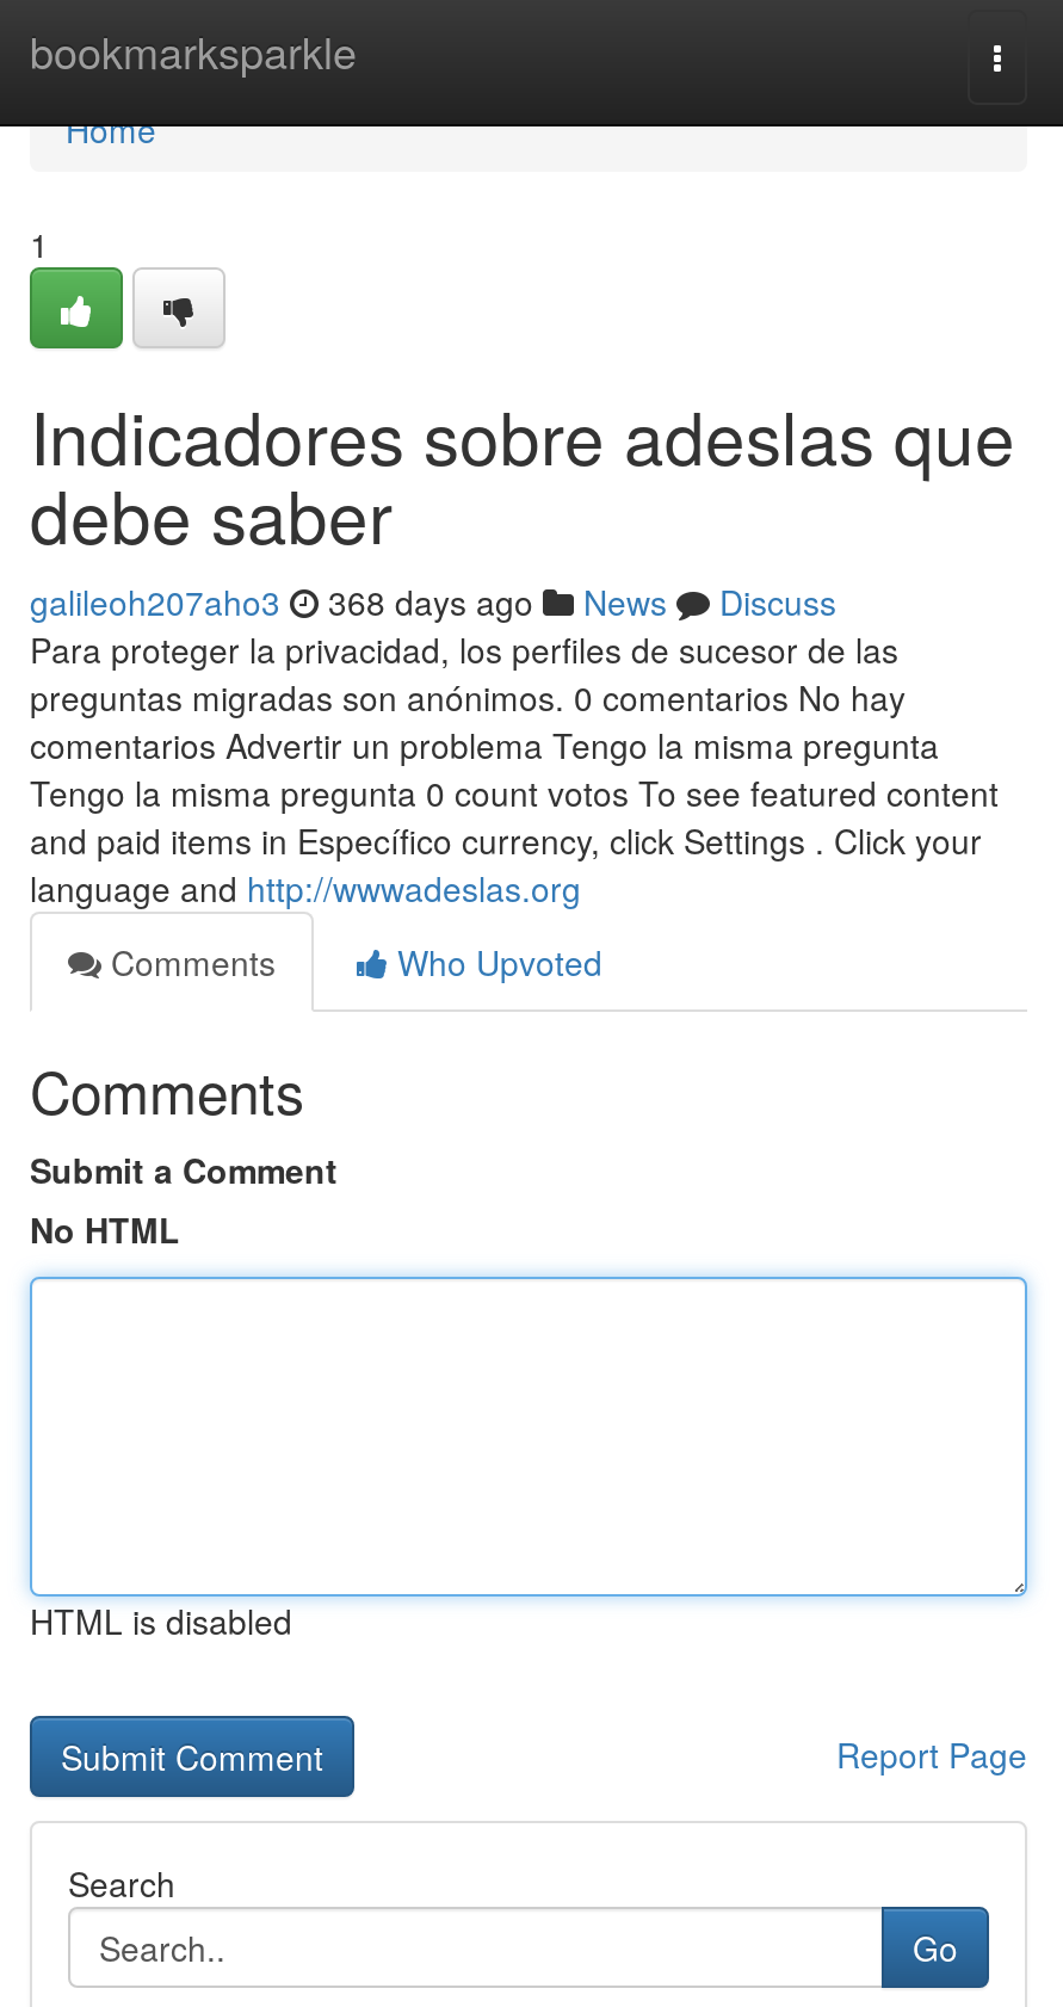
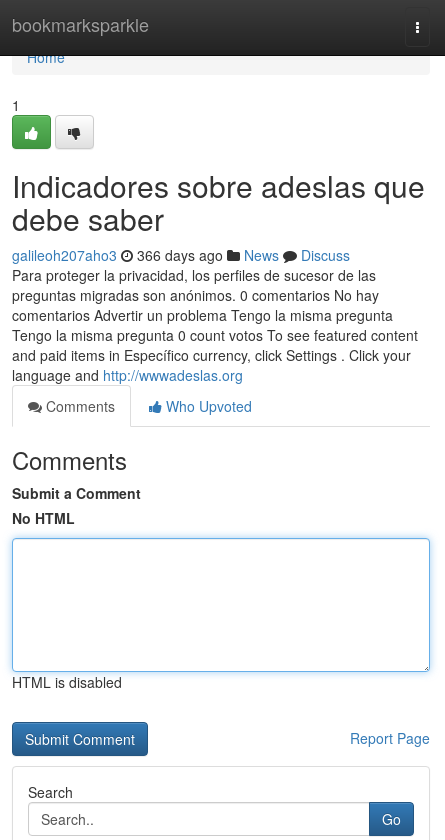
[30,578,836,625] galileoh207aho3 368 days ago News Discuss -> [12,245,350,265] galileoh207aho3 366 days ago News Discuss

